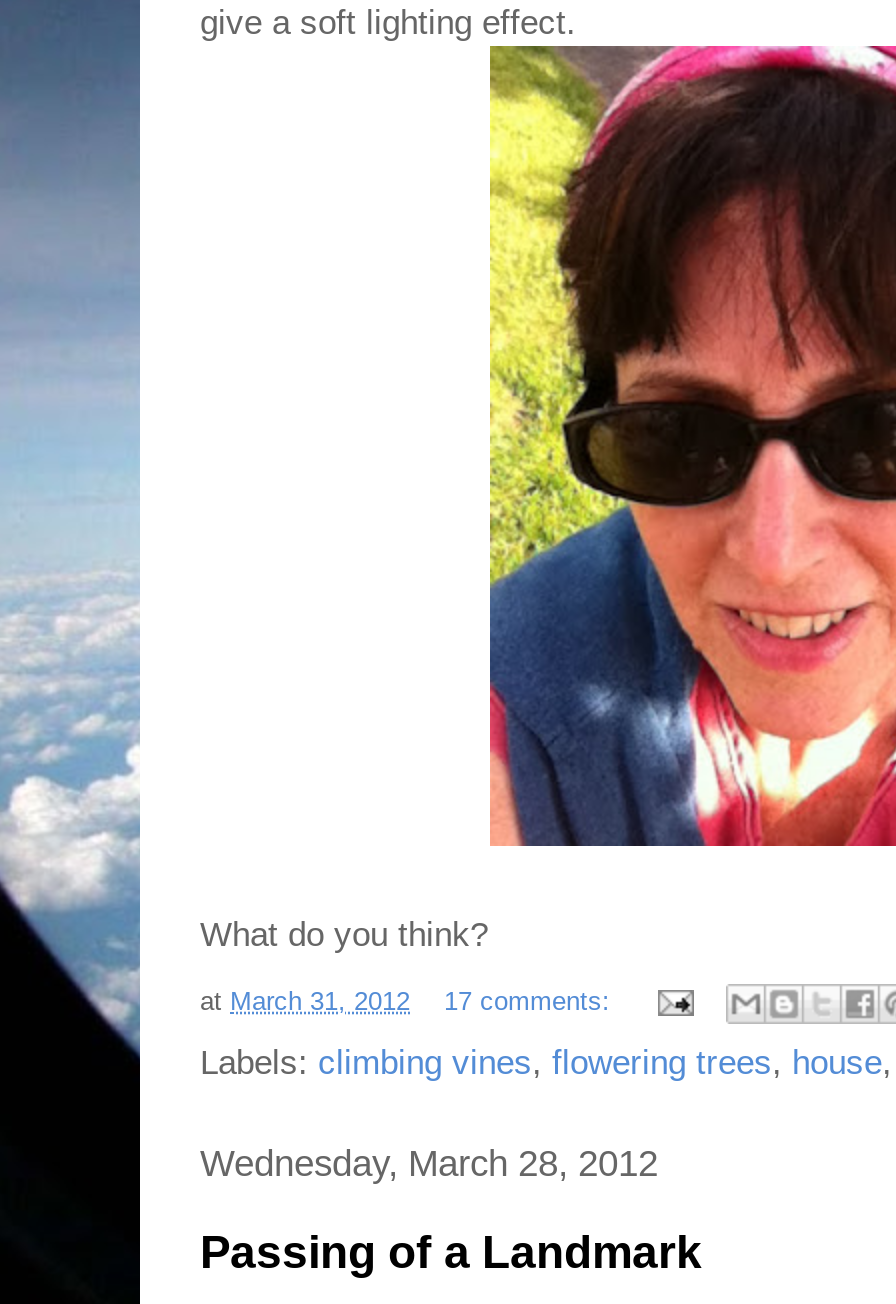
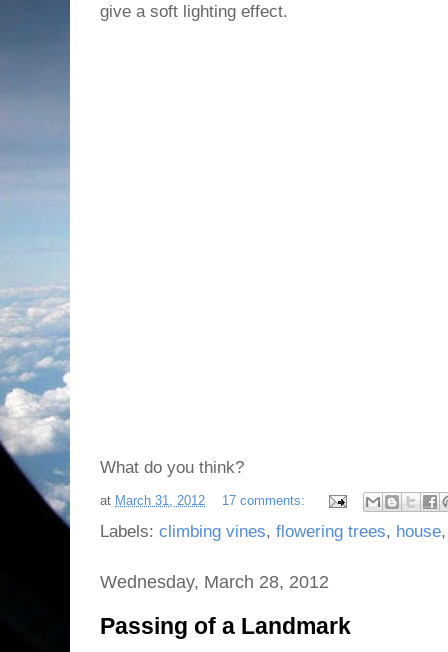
[488,44,890,848] [image] -> none

